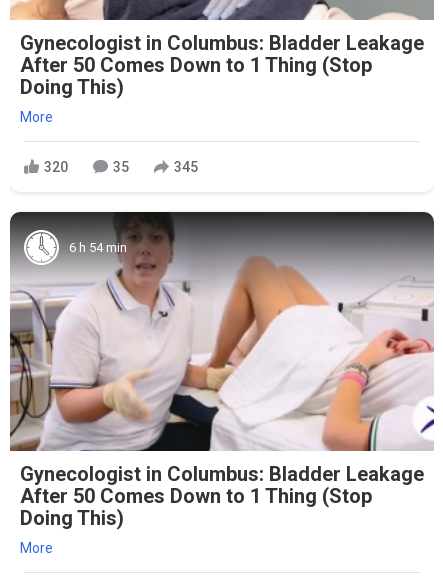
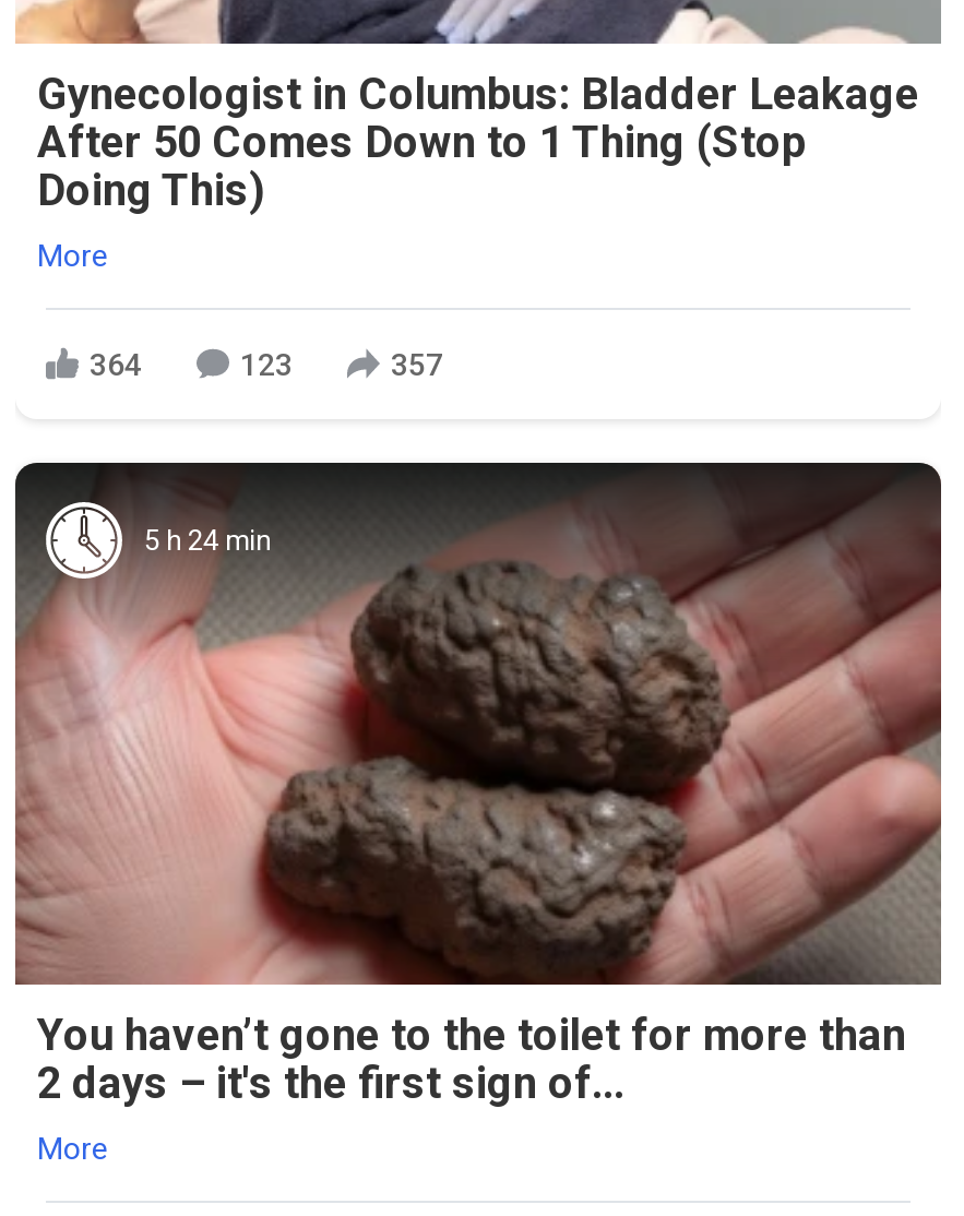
[44,159,198,175] 320 | 35 | 345 -> [90,347,443,382] 364 | 123 | 357
[9,216,434,452] [image] | 6 h 54 min -> [15,474,943,943] [image] | 5 h 24 min
[20,462,424,530] Gynecologist in Columbus: Bladder Leakage | After 50 Comes Down to 1 Thing (Stop | Doing This) -> [37,1008,906,1109] You haven’t gone to the toilet for more than | 2 days – it's the first sign of...

